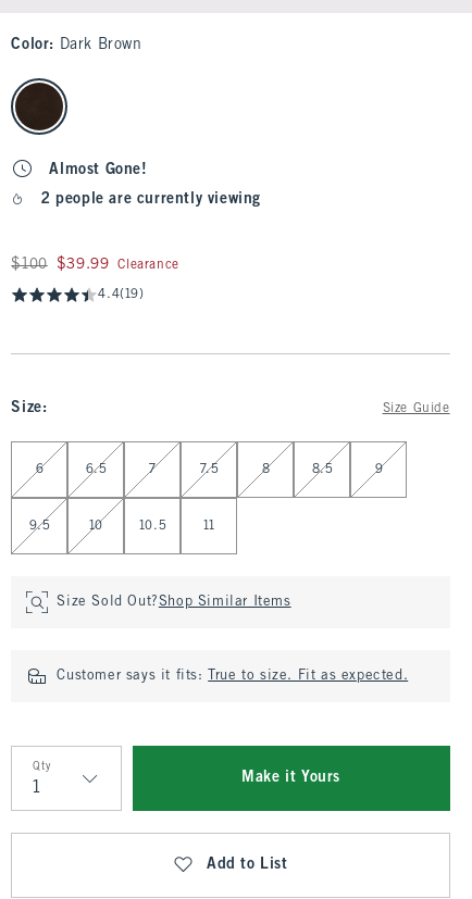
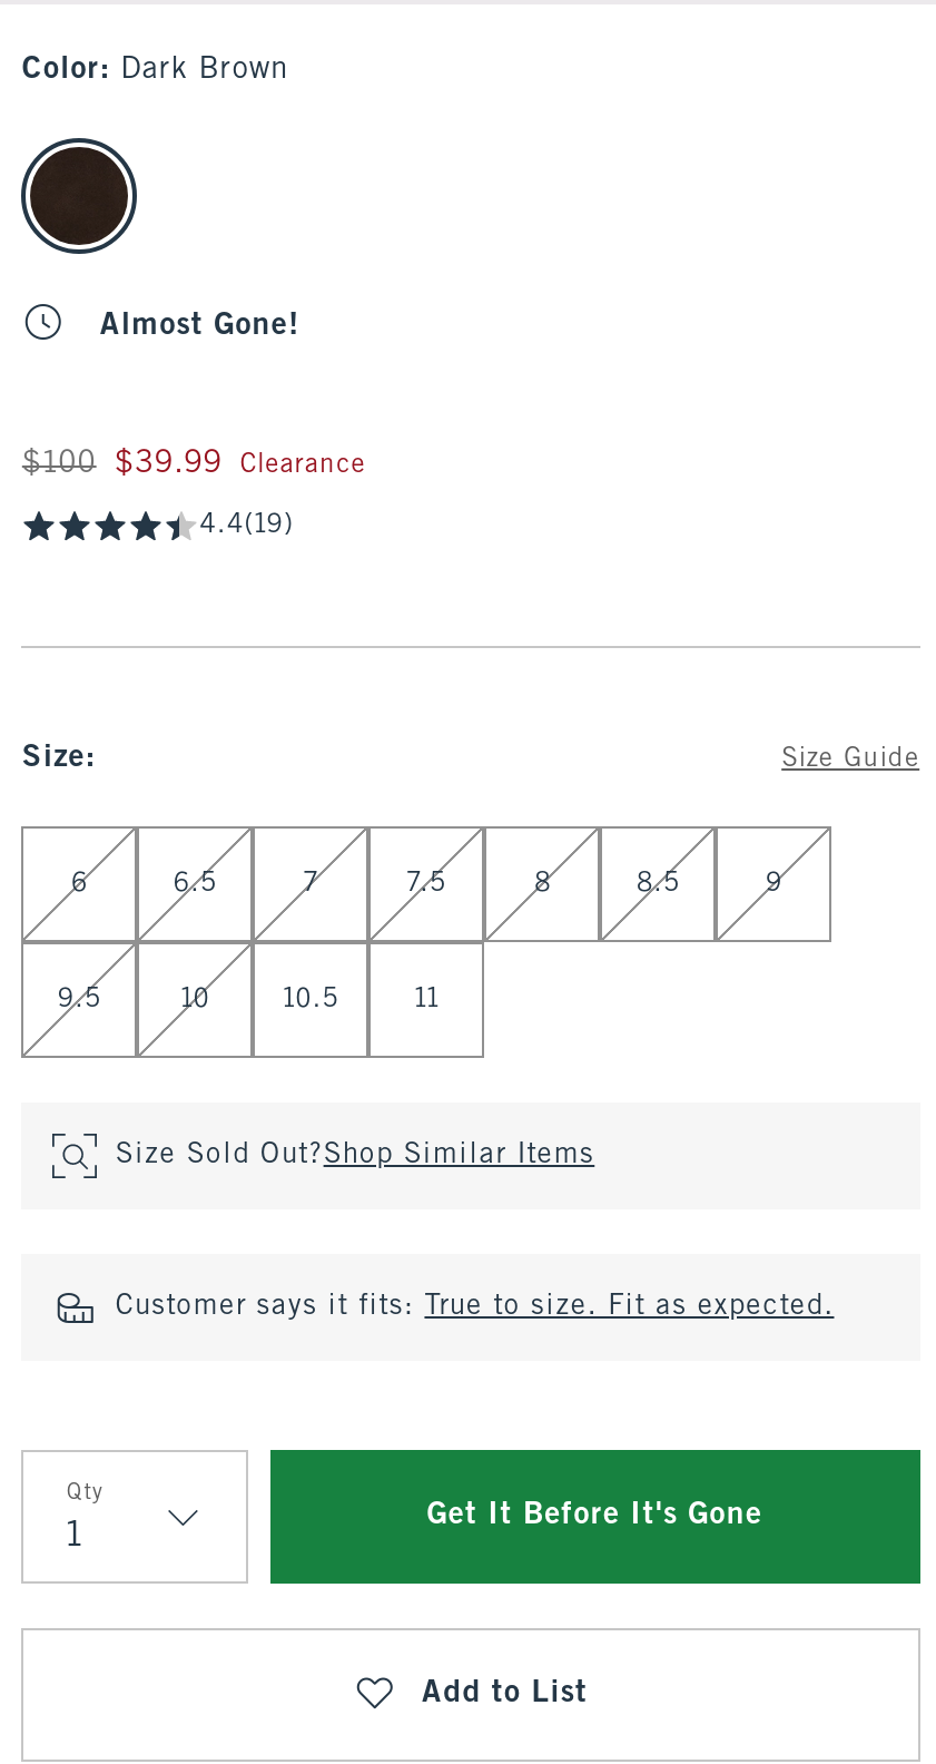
[41,192,261,207] 2 people are currently viewing -> none
[242,771,341,785] Make it Yours -> [427,1501,763,1530] Get It Before It's Gone

